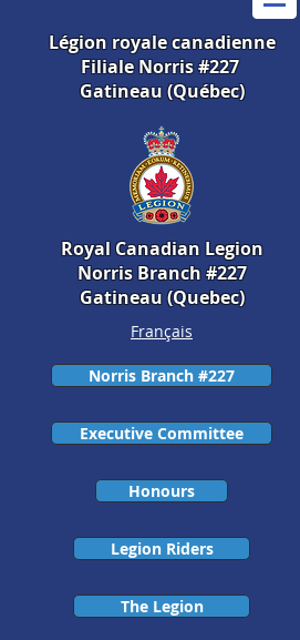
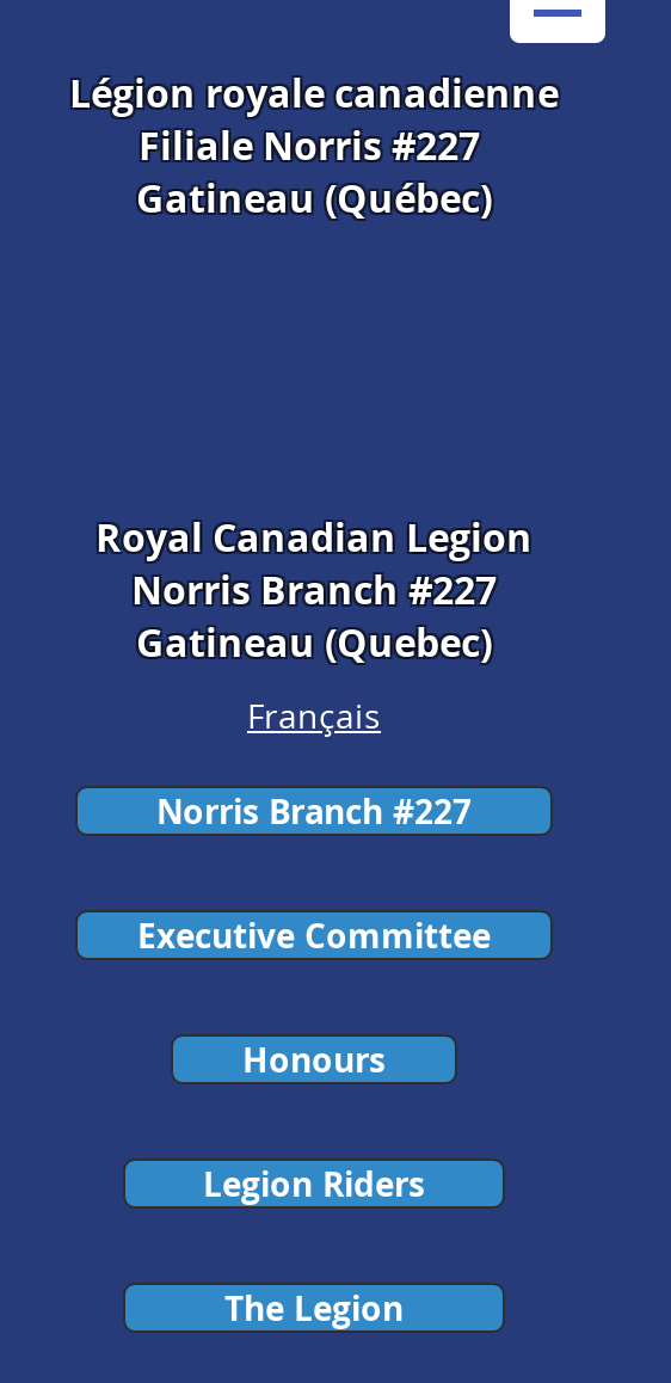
[128,125,195,225] [image] -> none

